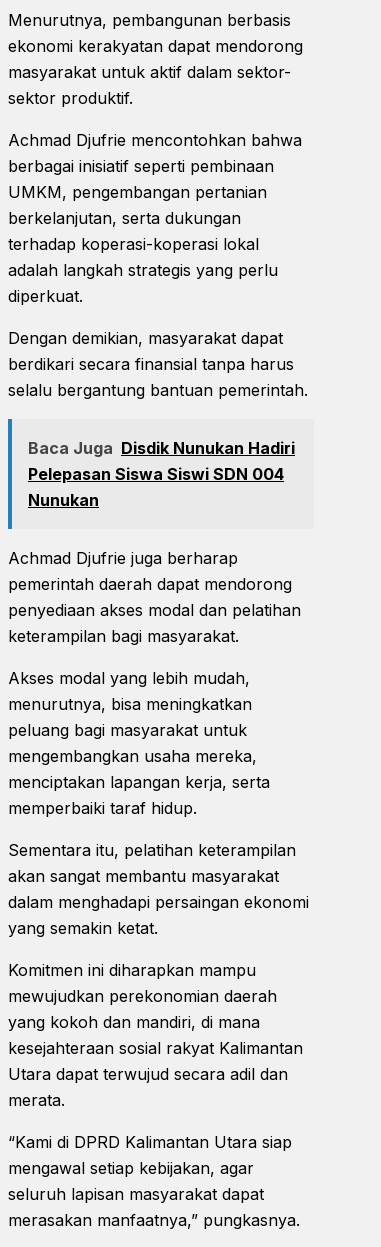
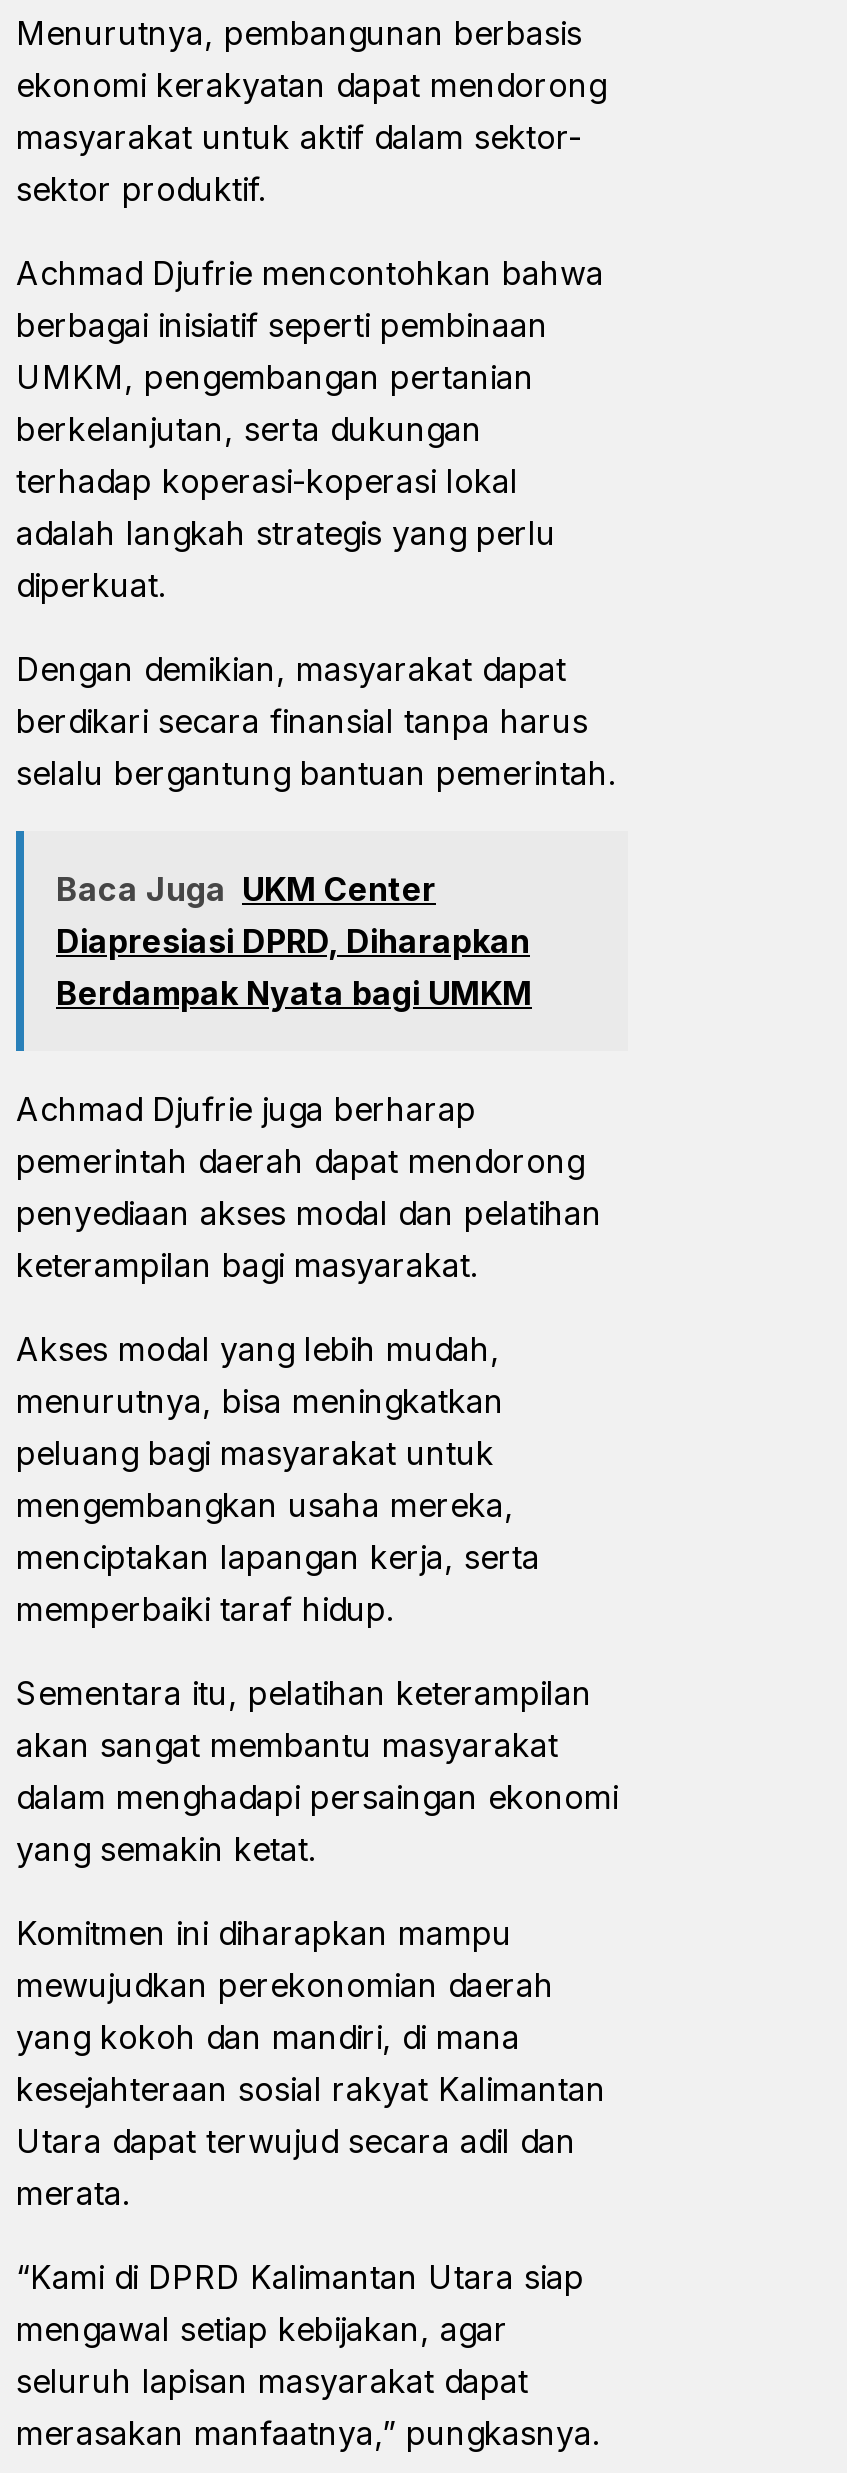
[28,438,295,510] Baca Juga Disdik Nunukan Hadiri | Pelepasan Siswa Siswi SDN 004 | Nunukan -> [56,868,532,1012] Baca Juga UKM Center | Diapresiasi DPRD, Diharapkan | Berdampak Nyata bagi UMKM

